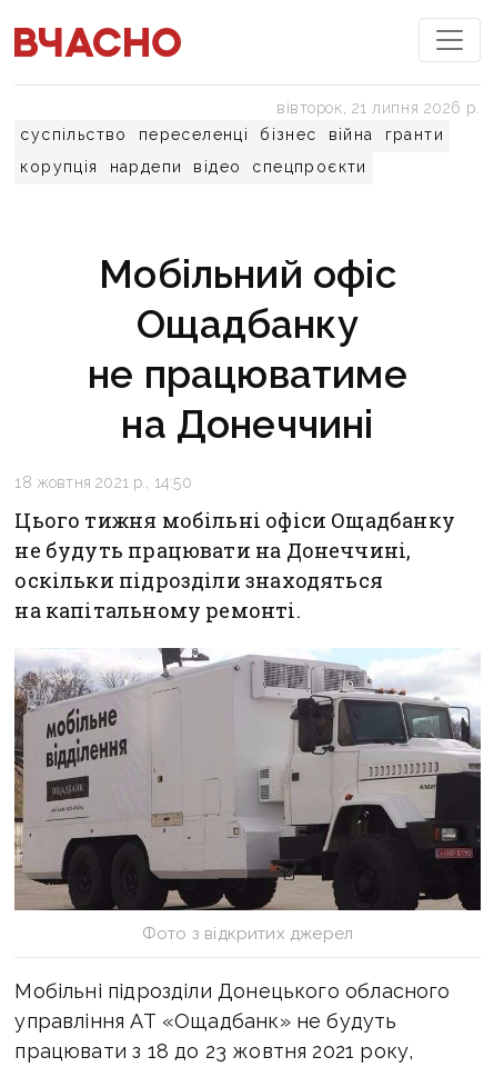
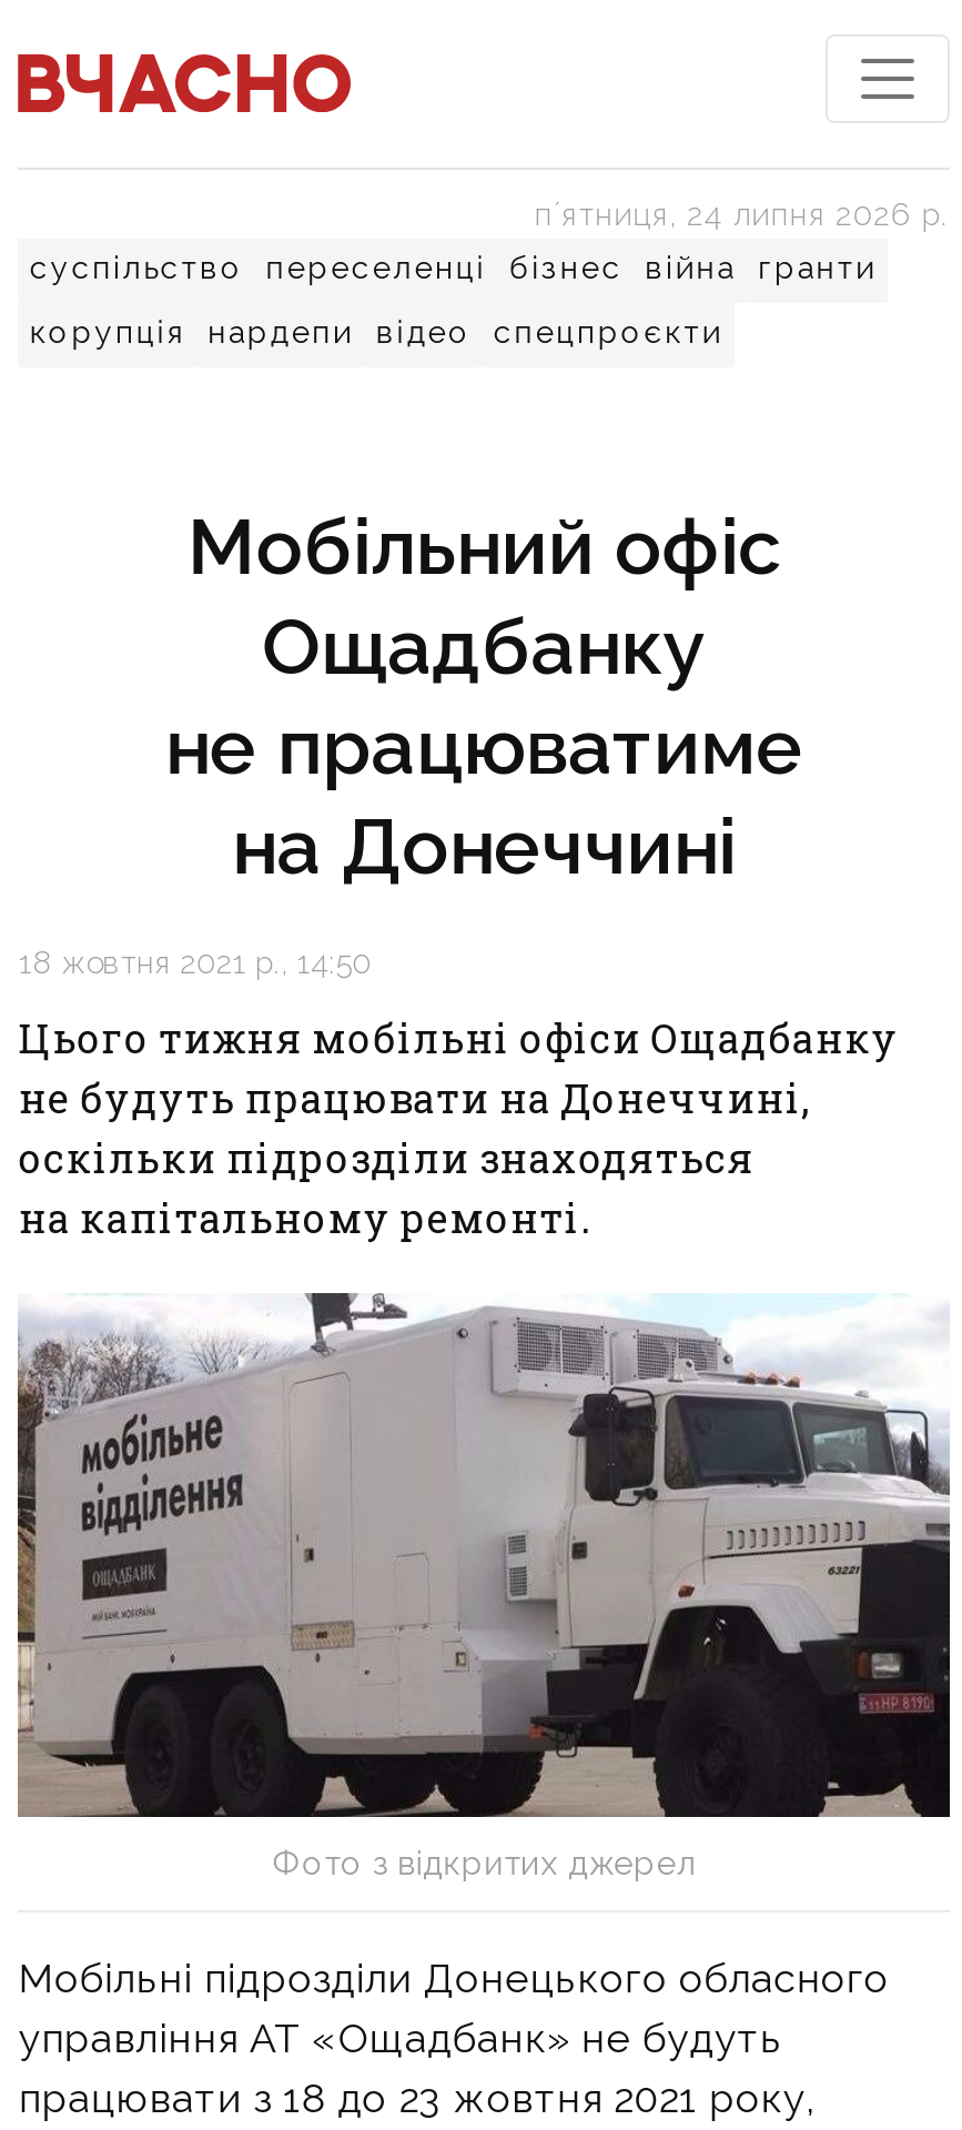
[276,99,480,117] вівторок, 21 липня 2026 р. -> [535,196,949,232] пʼятниця, 24 липня 2026 р.

